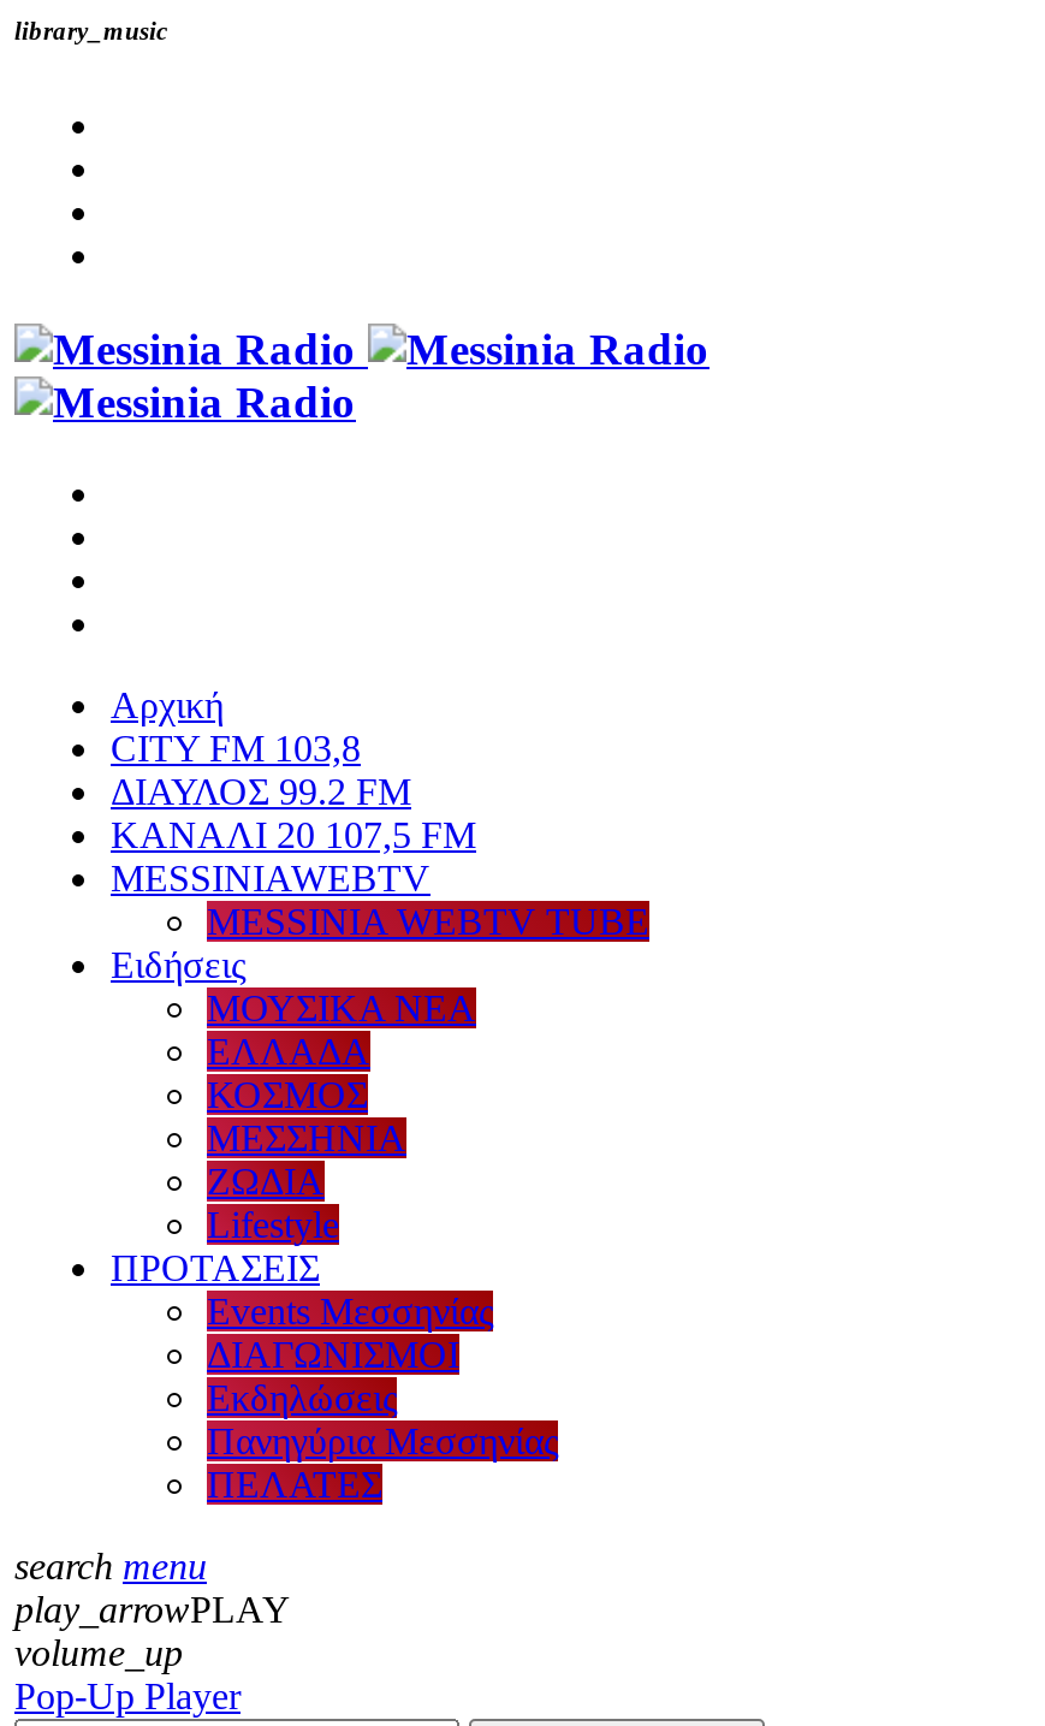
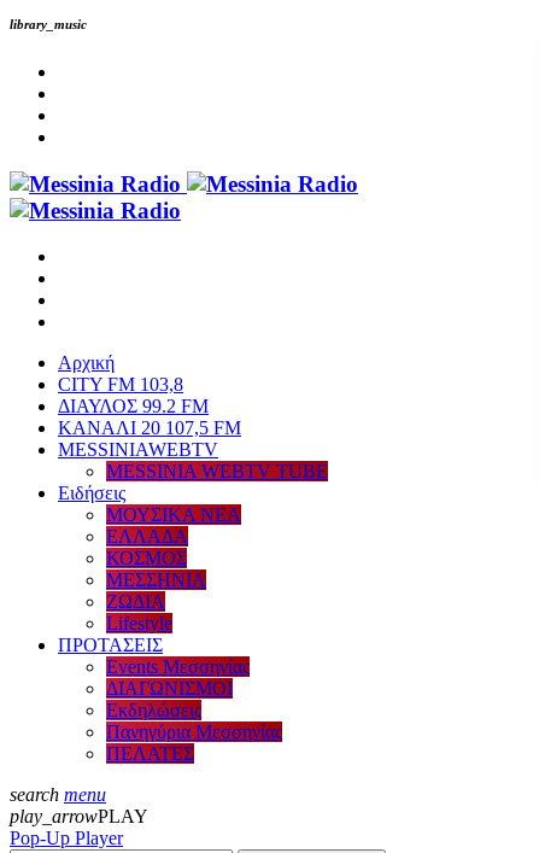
[14,1633,183,1674] volume_up -> none

